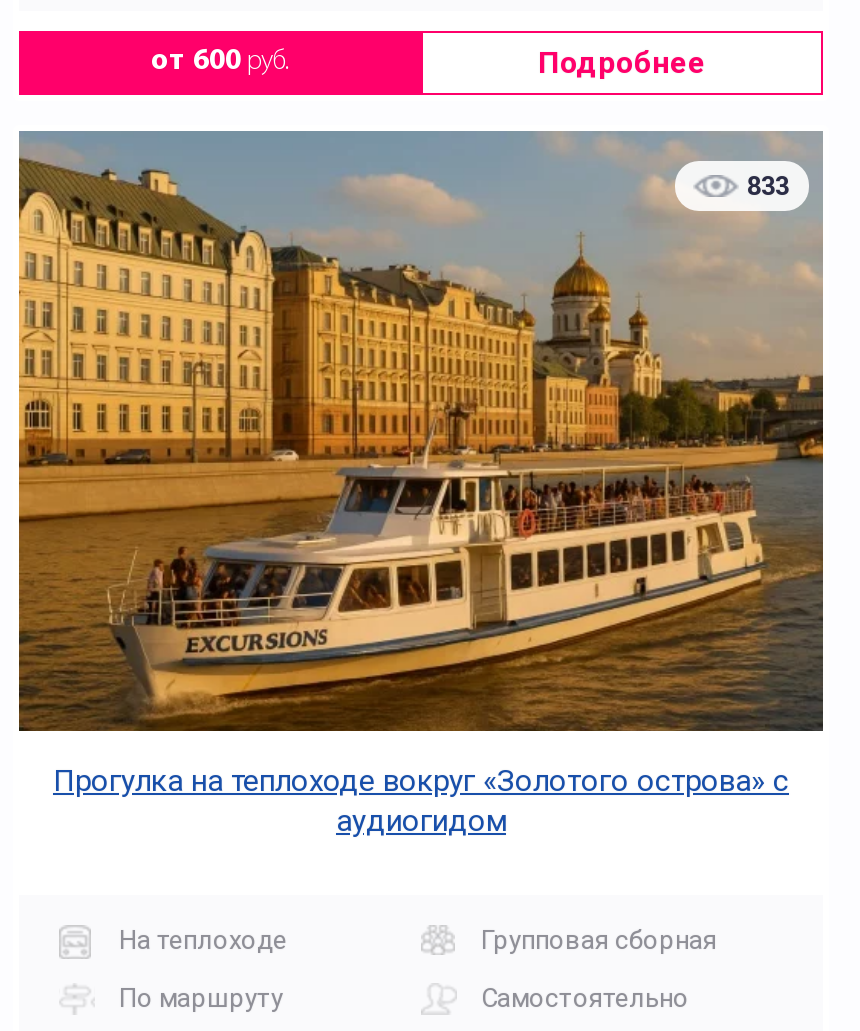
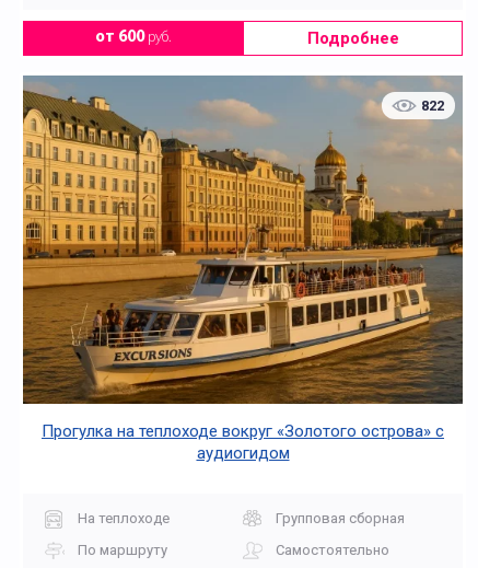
[747,171,789,201] 833 -> [421,97,444,114] 822

